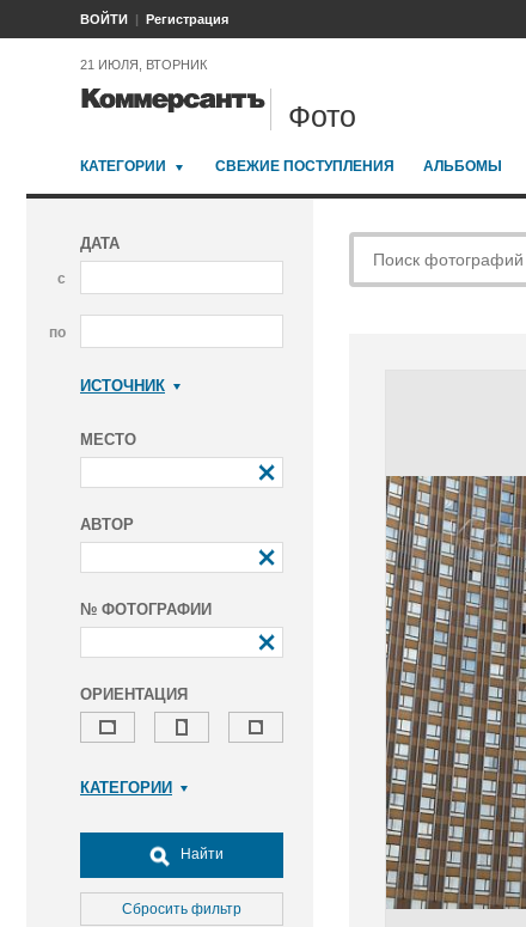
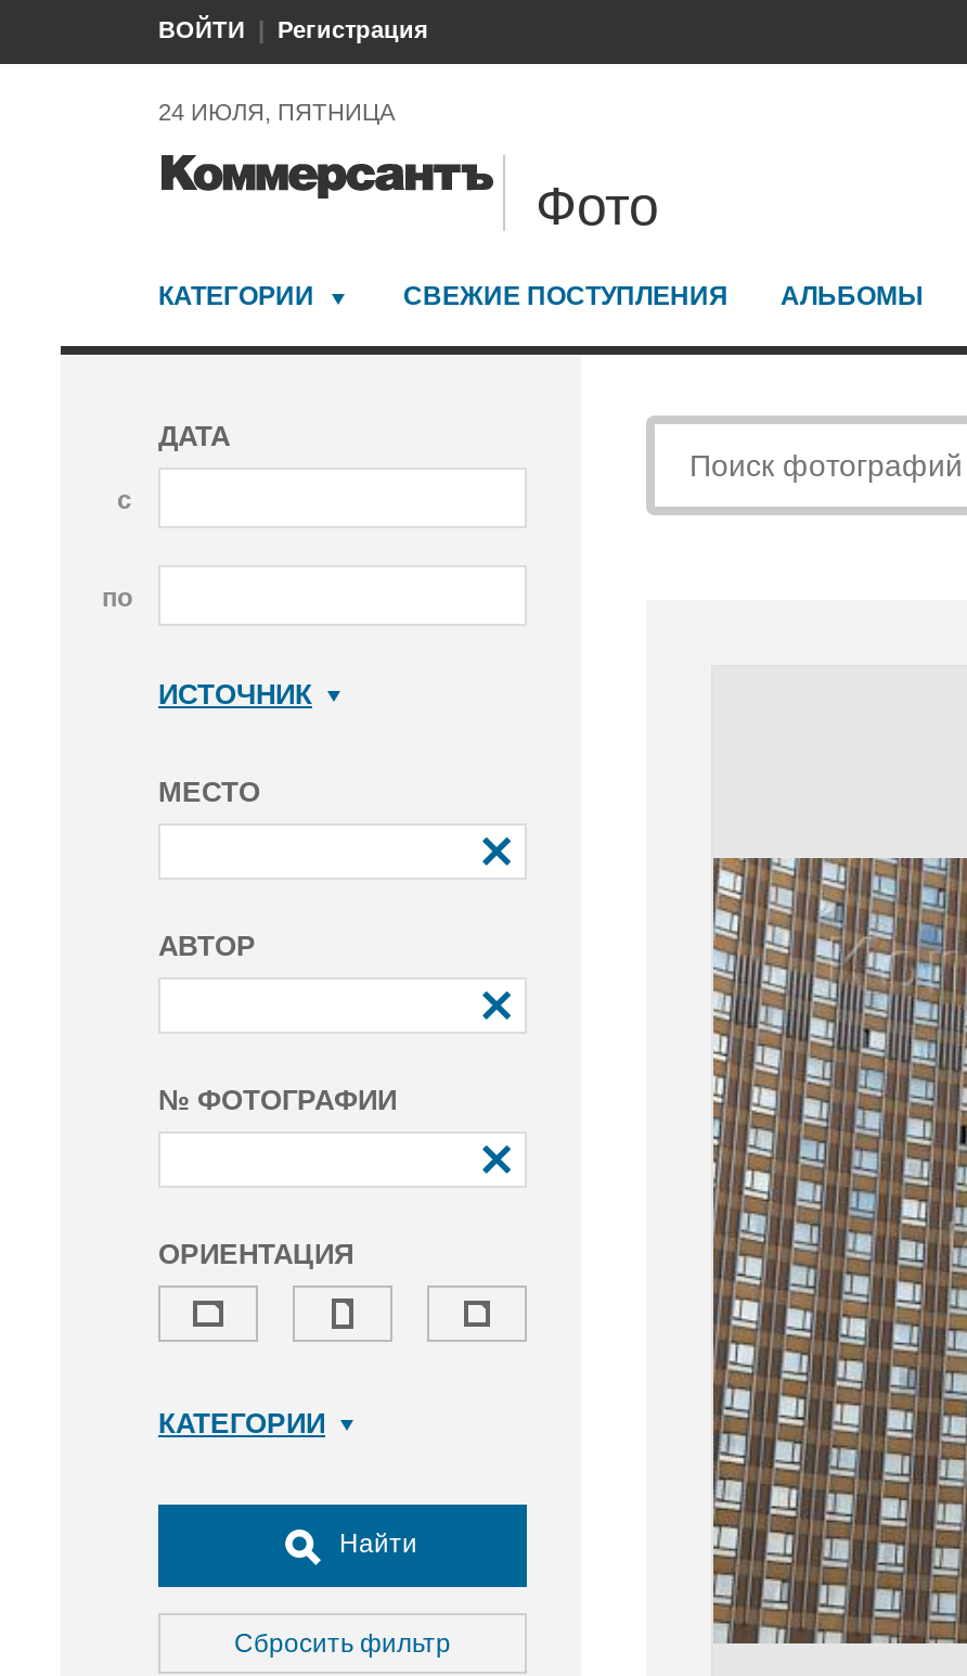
[80,57,207,72] 21 ИЮЛЯ, ВТОРНИК -> [158,99,395,125] 24 ИЮЛЯ, ПЯТНИЦА

